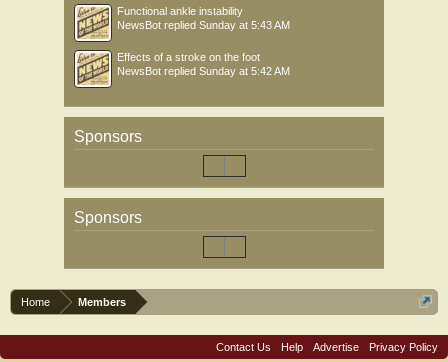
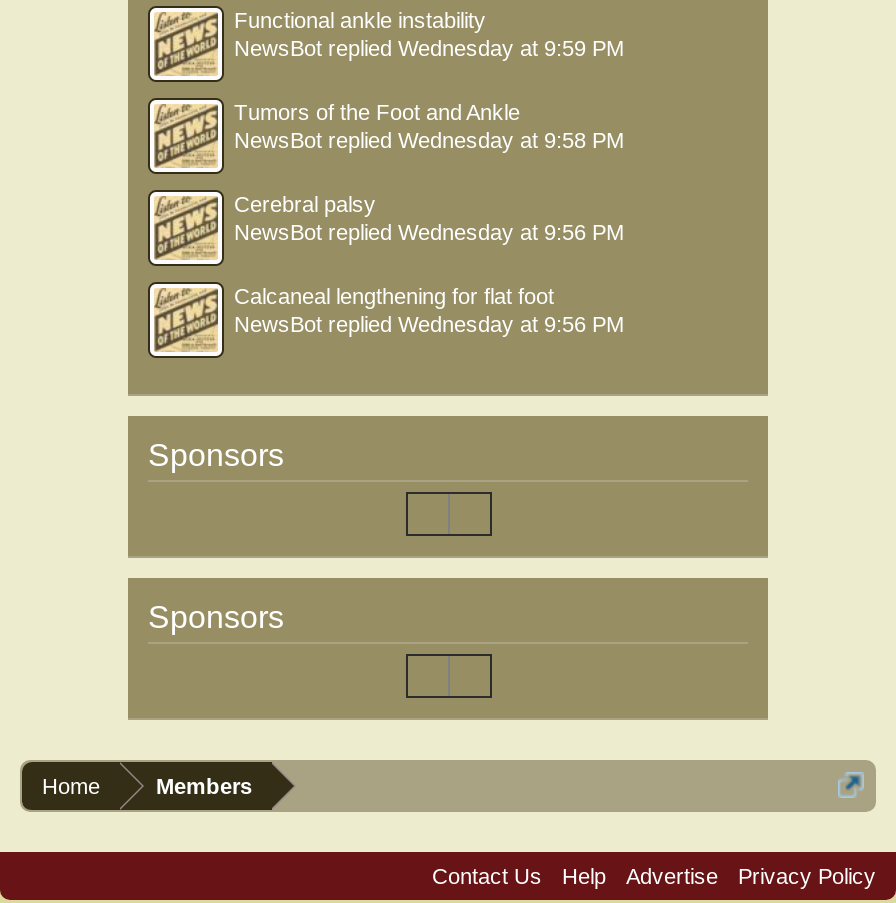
[117,19,290,77] NewsBot replied Sunday at 5:43 AM | Effects of a stroke on the foot | NewsBot replied Sunday at 5:42 AM -> [234,36,624,336] NewsBot replied Wednesday at 9:59 PM | Tumors of the Foot and Ankle | NewsBot replied Wednesday at 9:58 PM | Cerebral palsy | NewsBot replied Wednesday at 9:56 PM | Calcaneal lengthening for flat foot | NewsBot replied Wednesday at 9:56 PM

